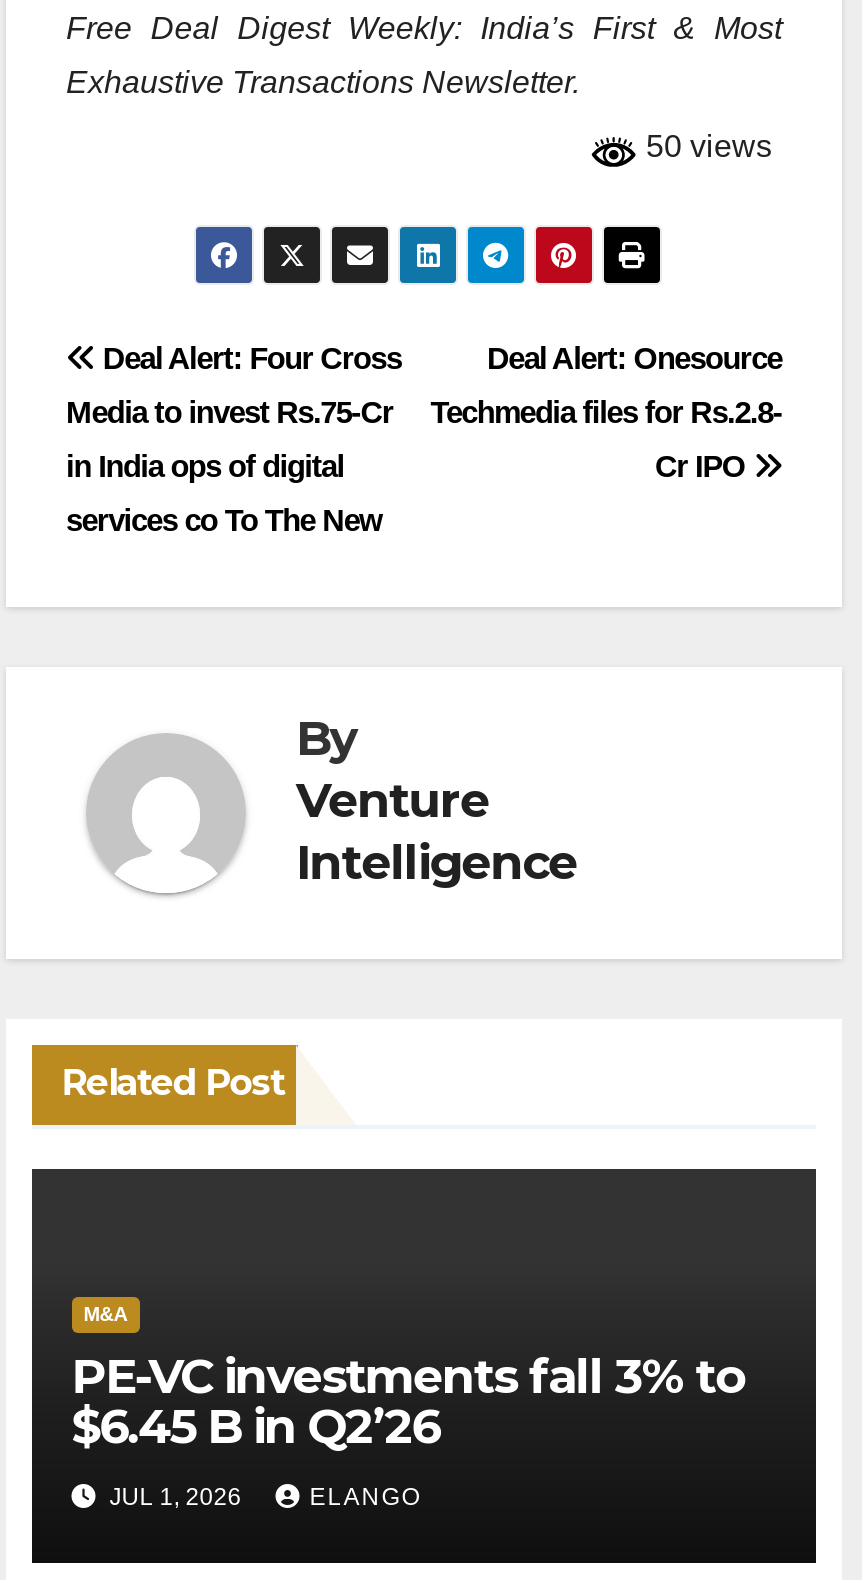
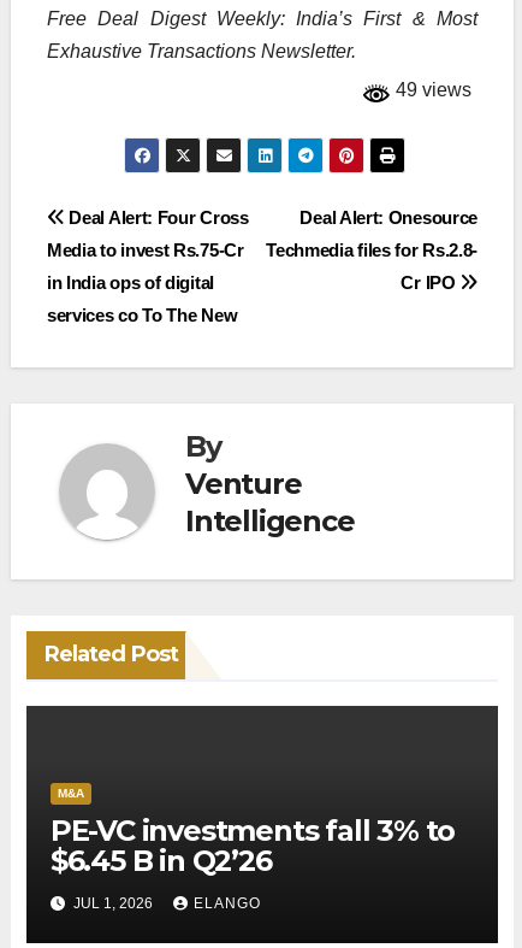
[638,129,772,163] 50 views -> [391,80,471,100] 49 views

